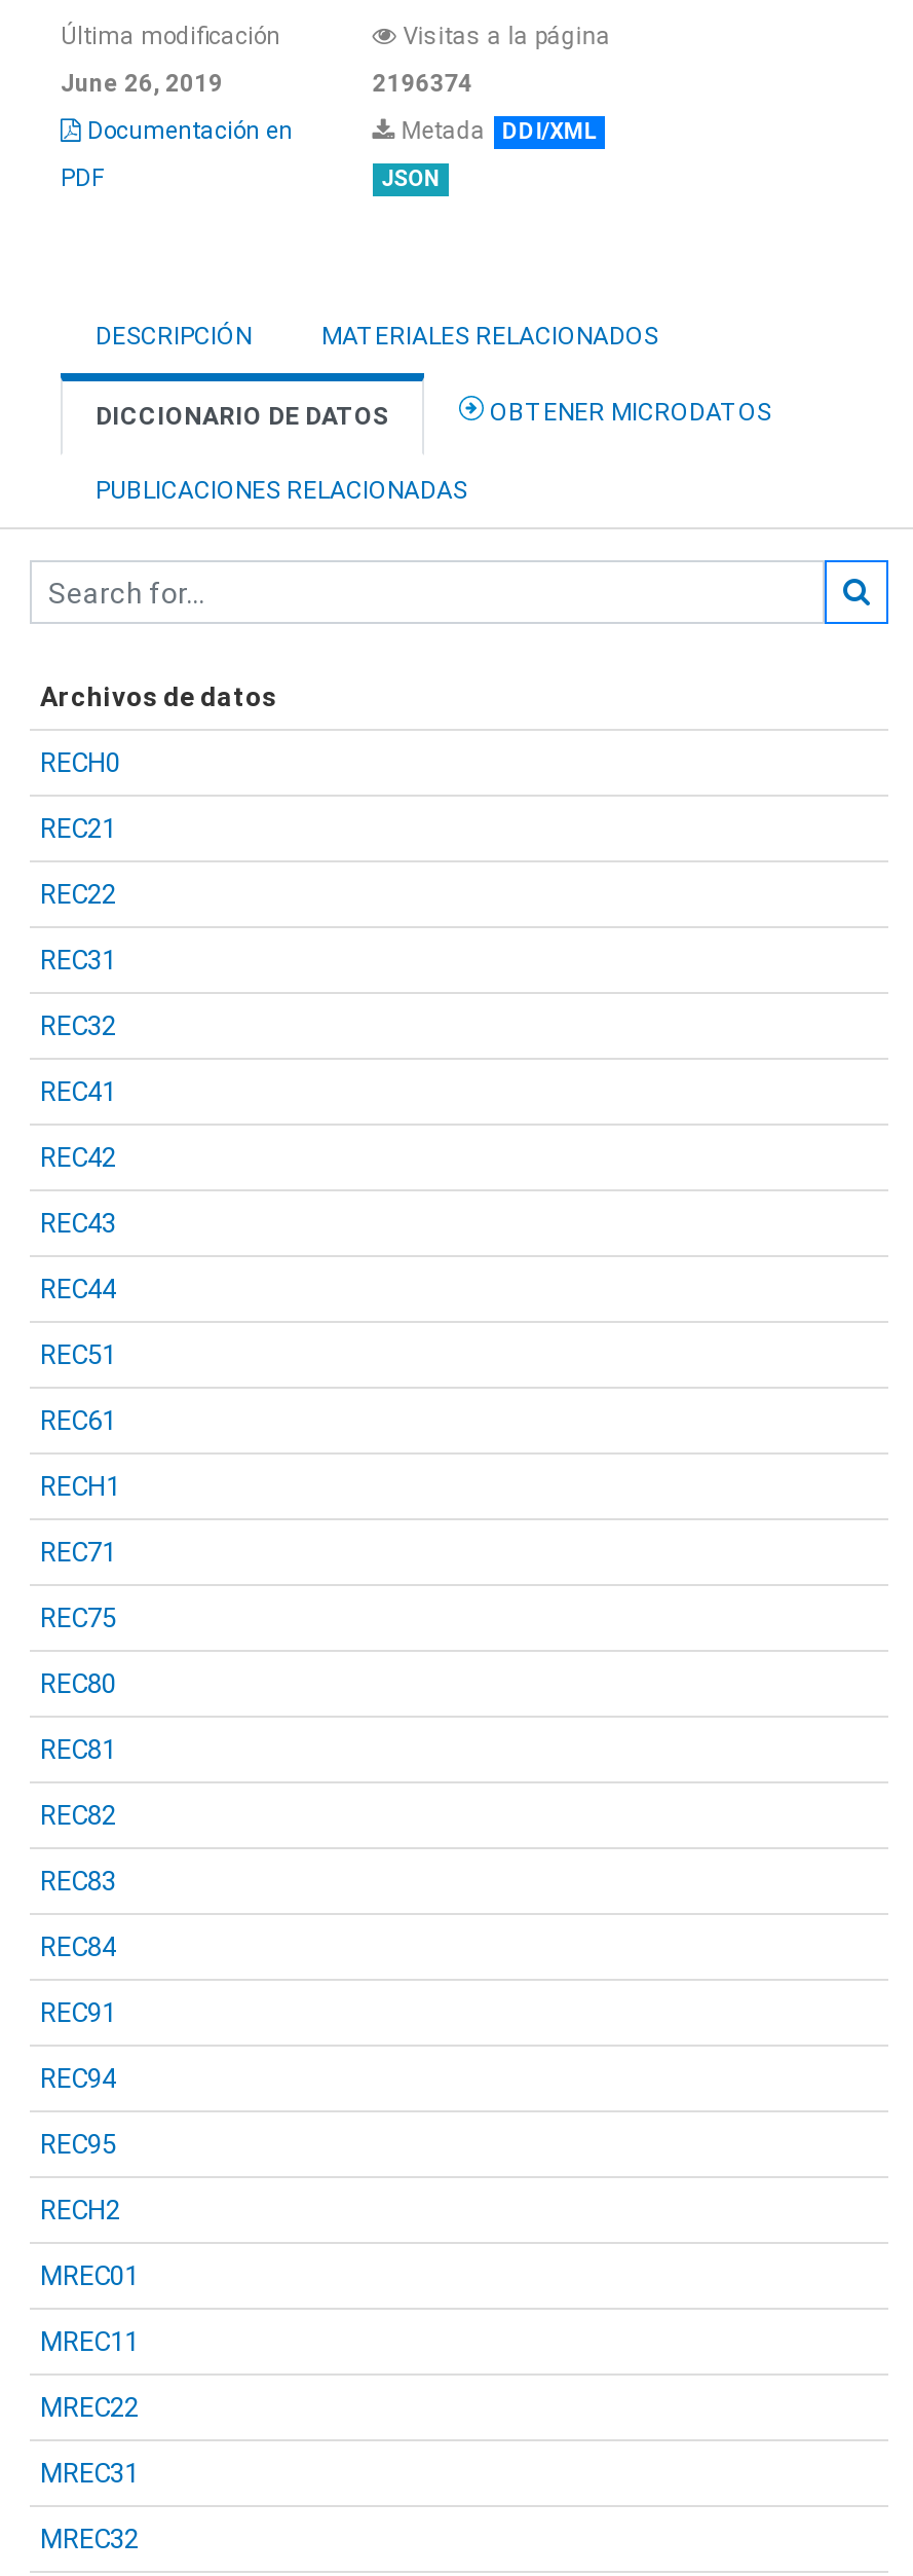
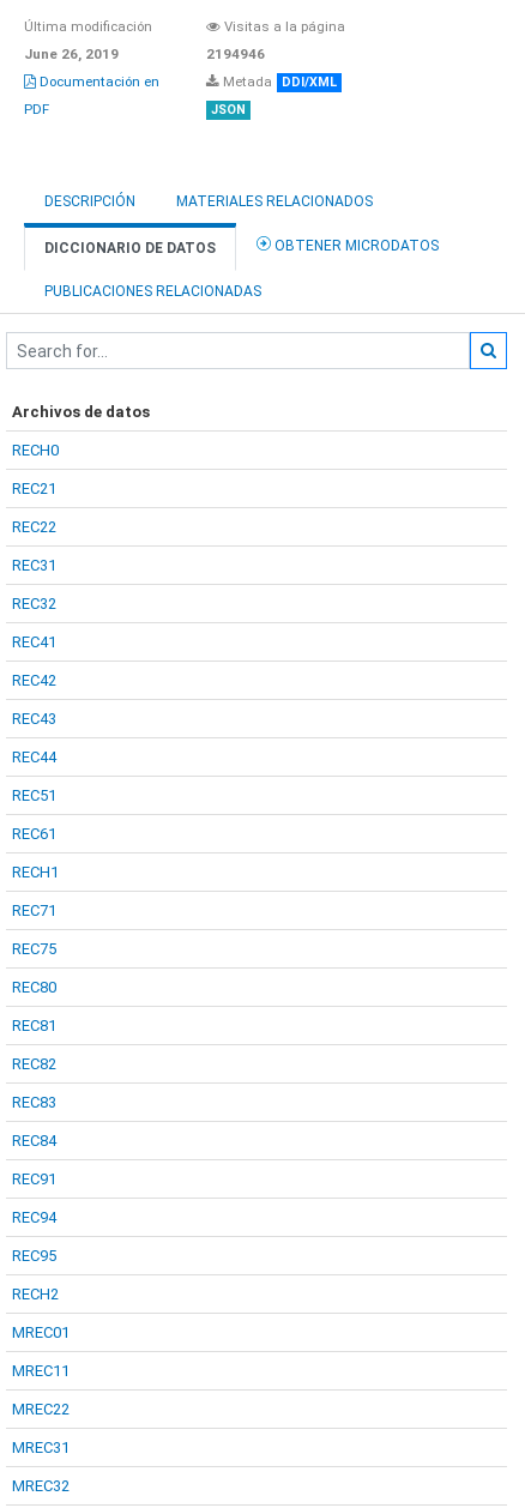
[372,69,473,98] 2196374 -> [206,46,265,62] 2194946

